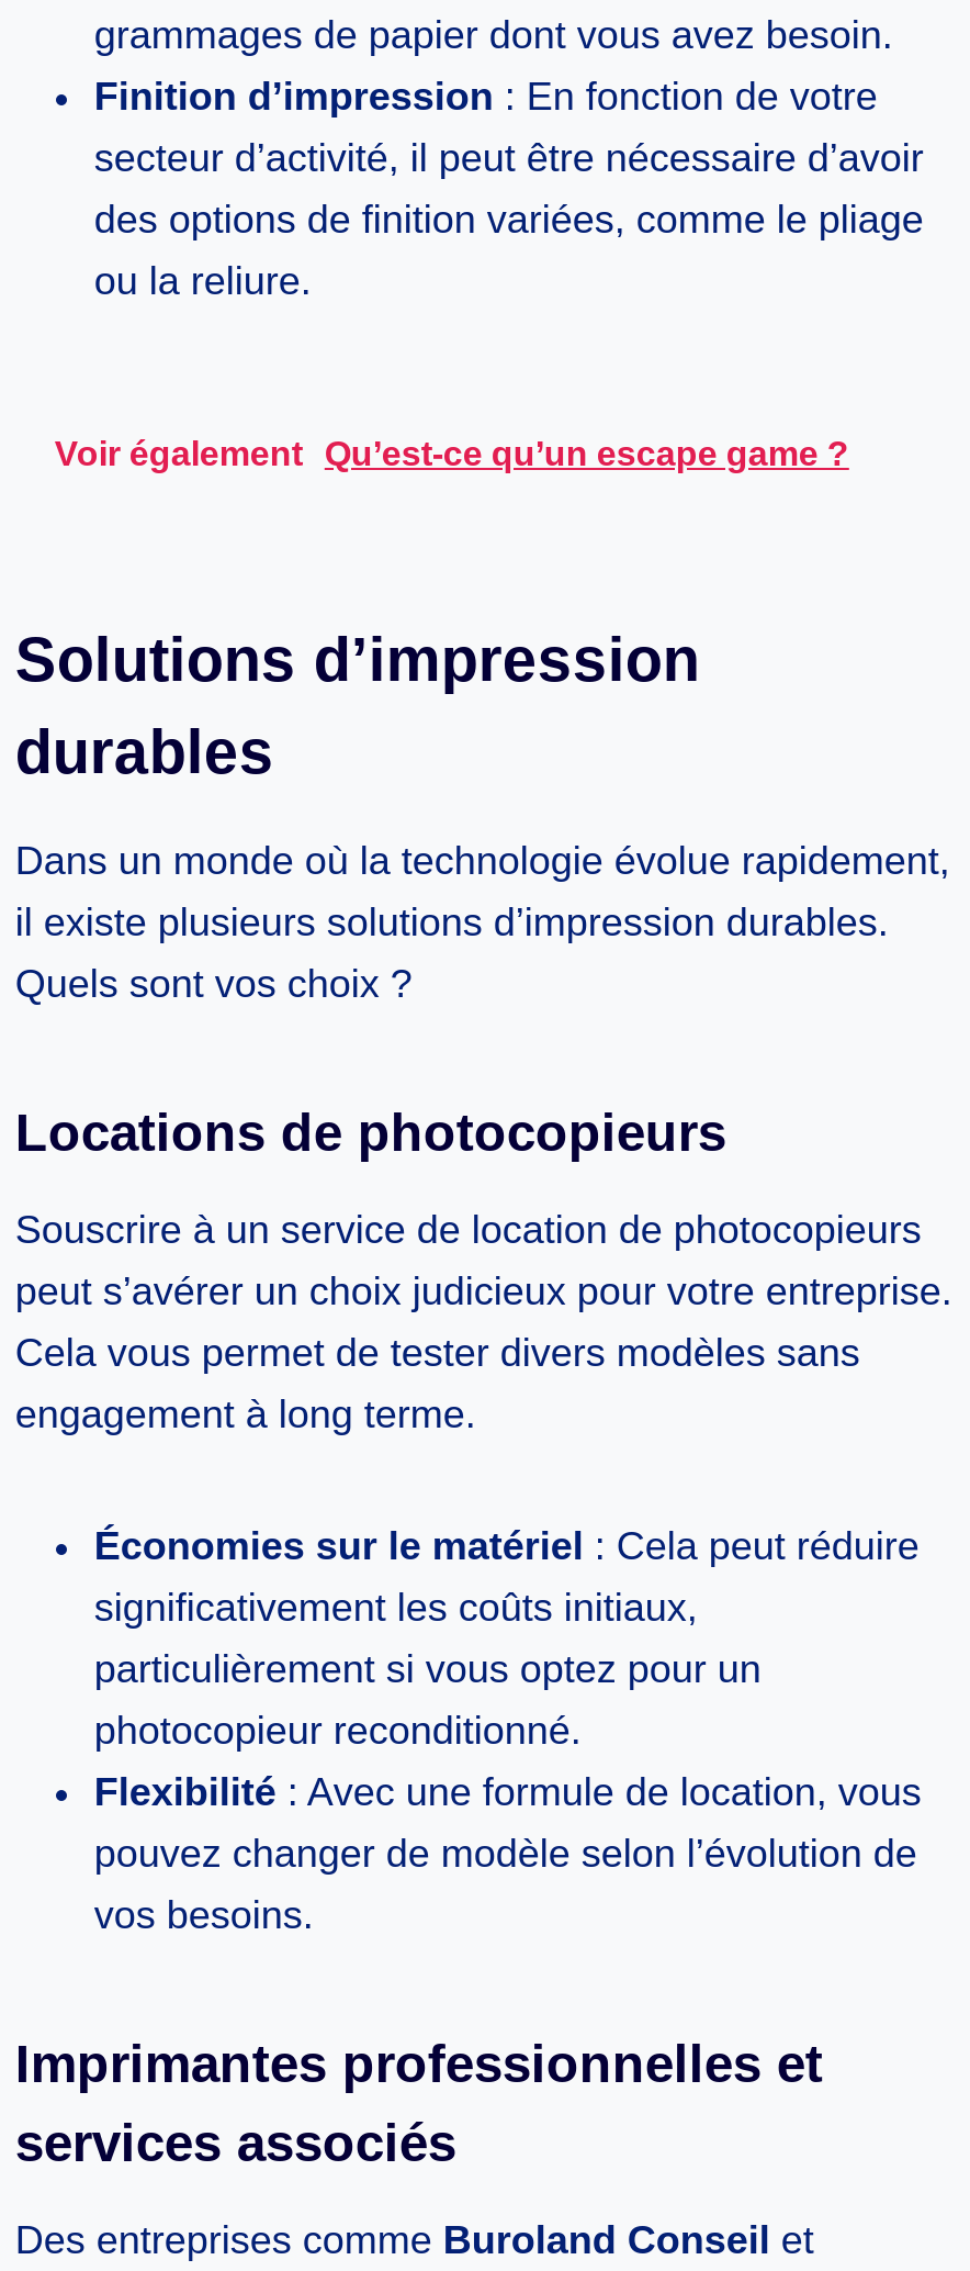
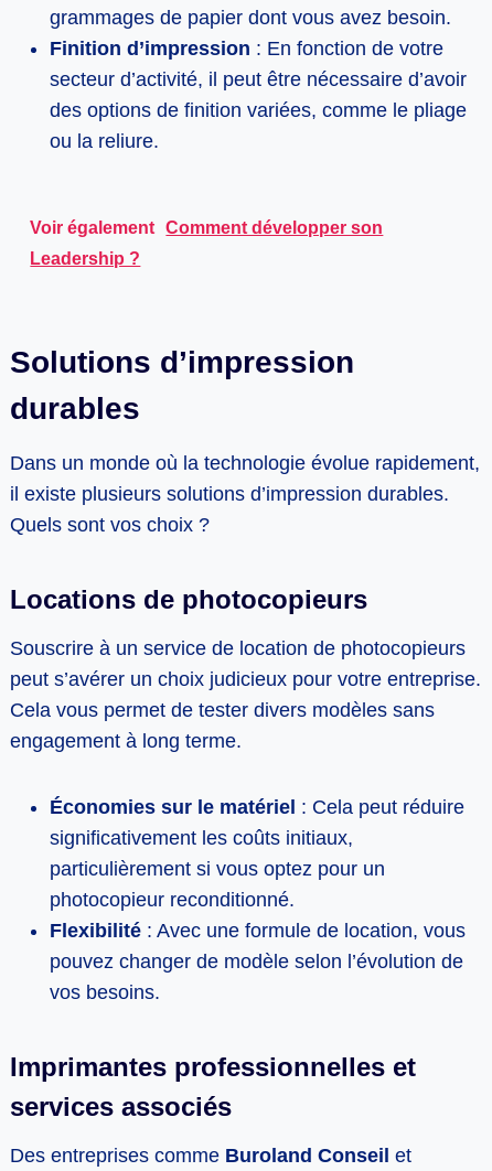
[55,434,849,472] Voir également Qu’est-ce qu’un escape game ? -> [30,218,383,268] Voir également Comment développer son | Leadership ?

